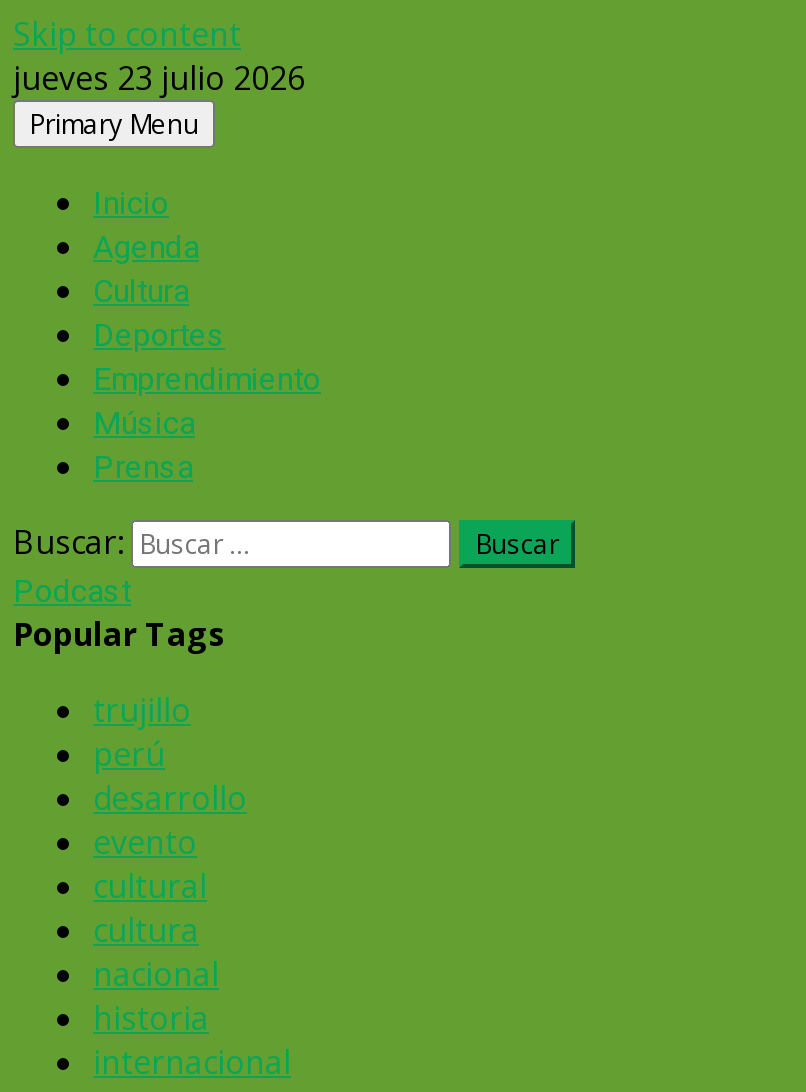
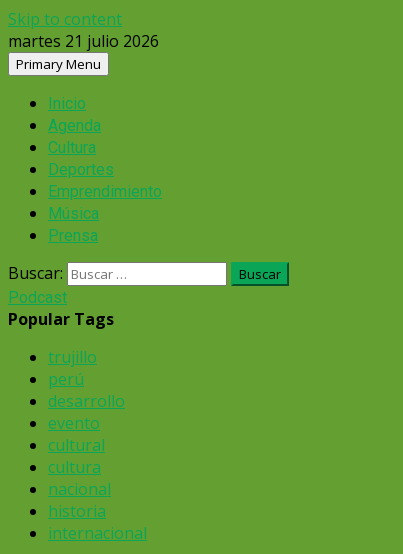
[13,56,305,100] jueves 23 julio 2026 -> [8,30,159,52] martes 21 julio 2026

